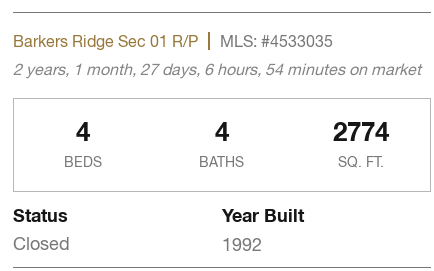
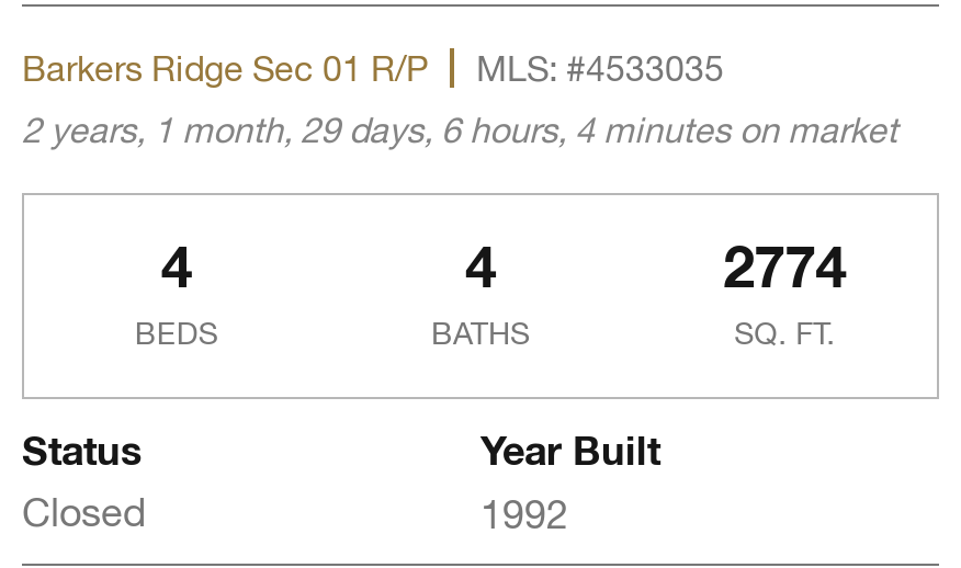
[13,60,421,78] 2 years, 1 month, 27 days, 6 hours, 54 minutes on market -> [22,110,897,150] 2 years, 1 month, 29 days, 6 hours, 4 minutes on market

